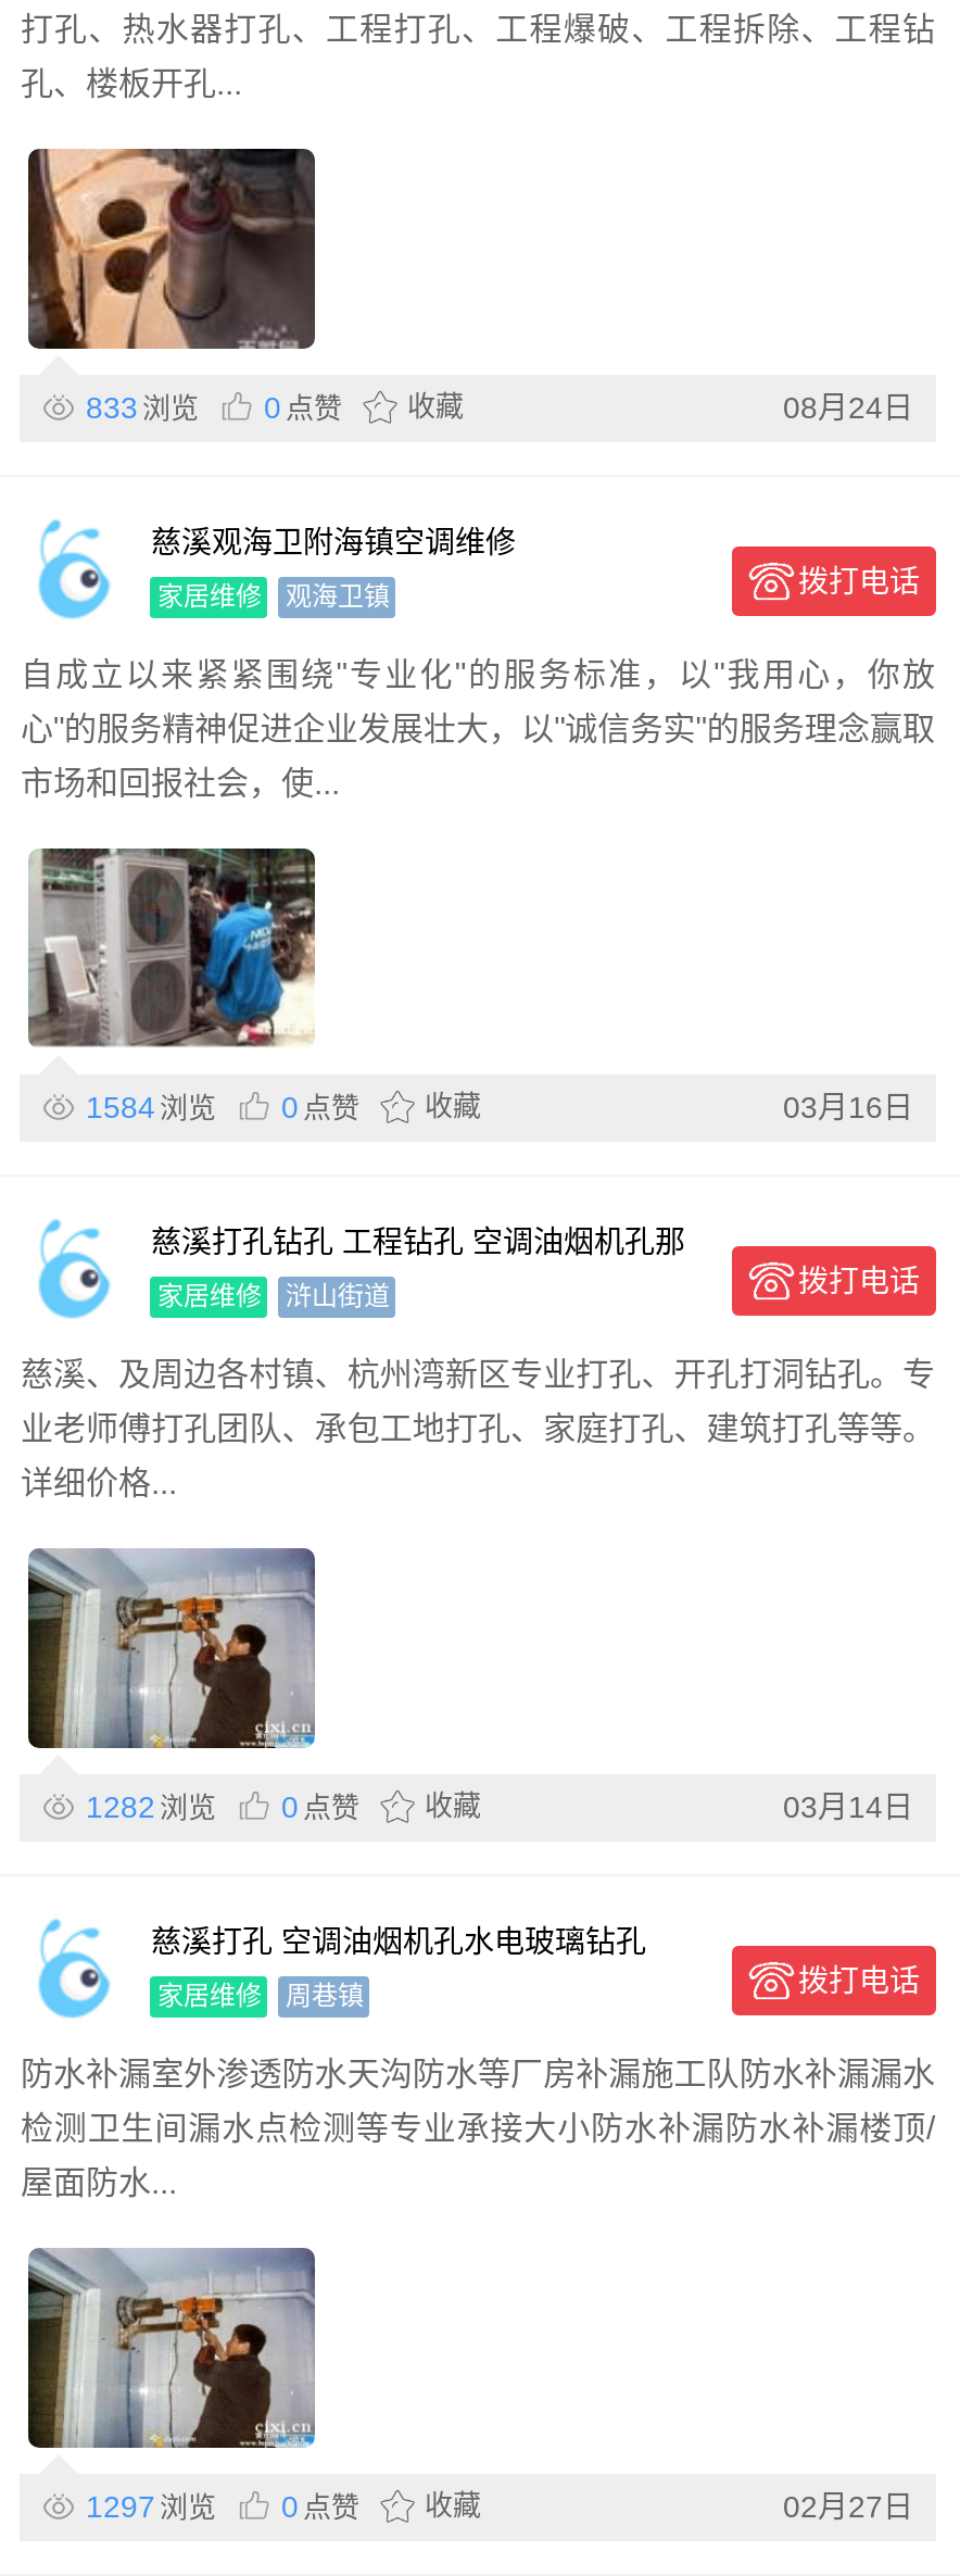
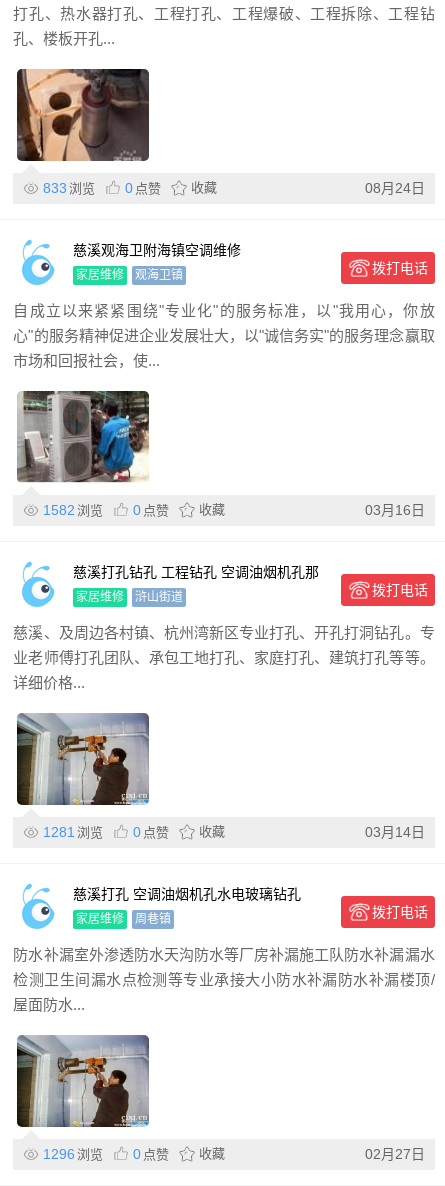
[86,1090,481,1124] 1584 浏览 0 点赞 收藏 -> [43,502,225,518] 1582 浏览 0 点赞 收藏
[86,1789,481,1824] 1282 浏览 0 点赞 收藏 -> [43,824,225,840] 1281 浏览 0 点赞 收藏
[86,2489,481,2524] 1297 浏览 0 点赞 收藏 -> [43,1146,225,1162] 1296 浏览 0 点赞 收藏

